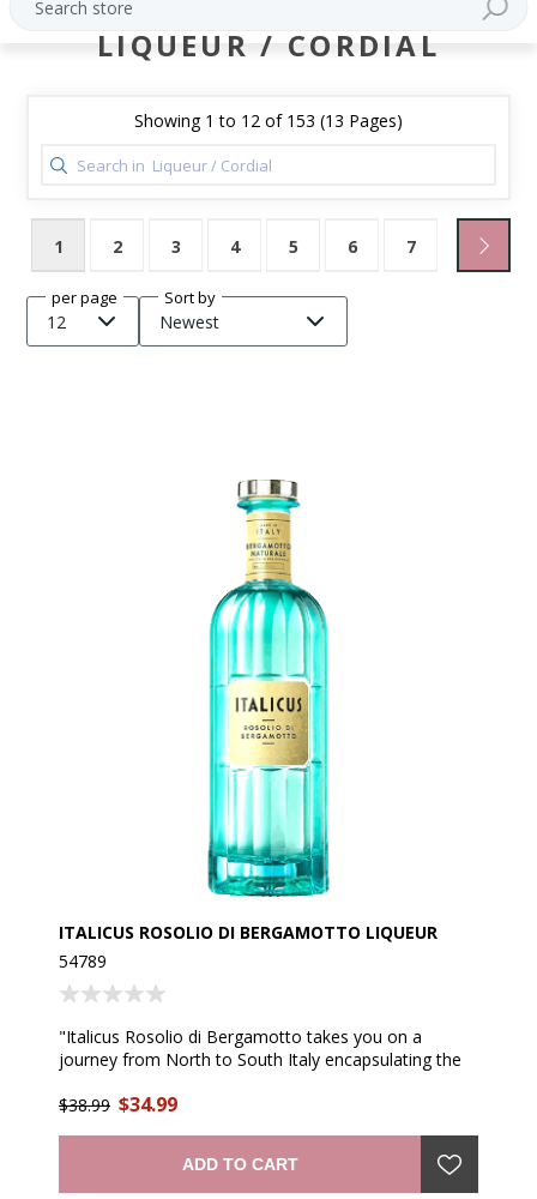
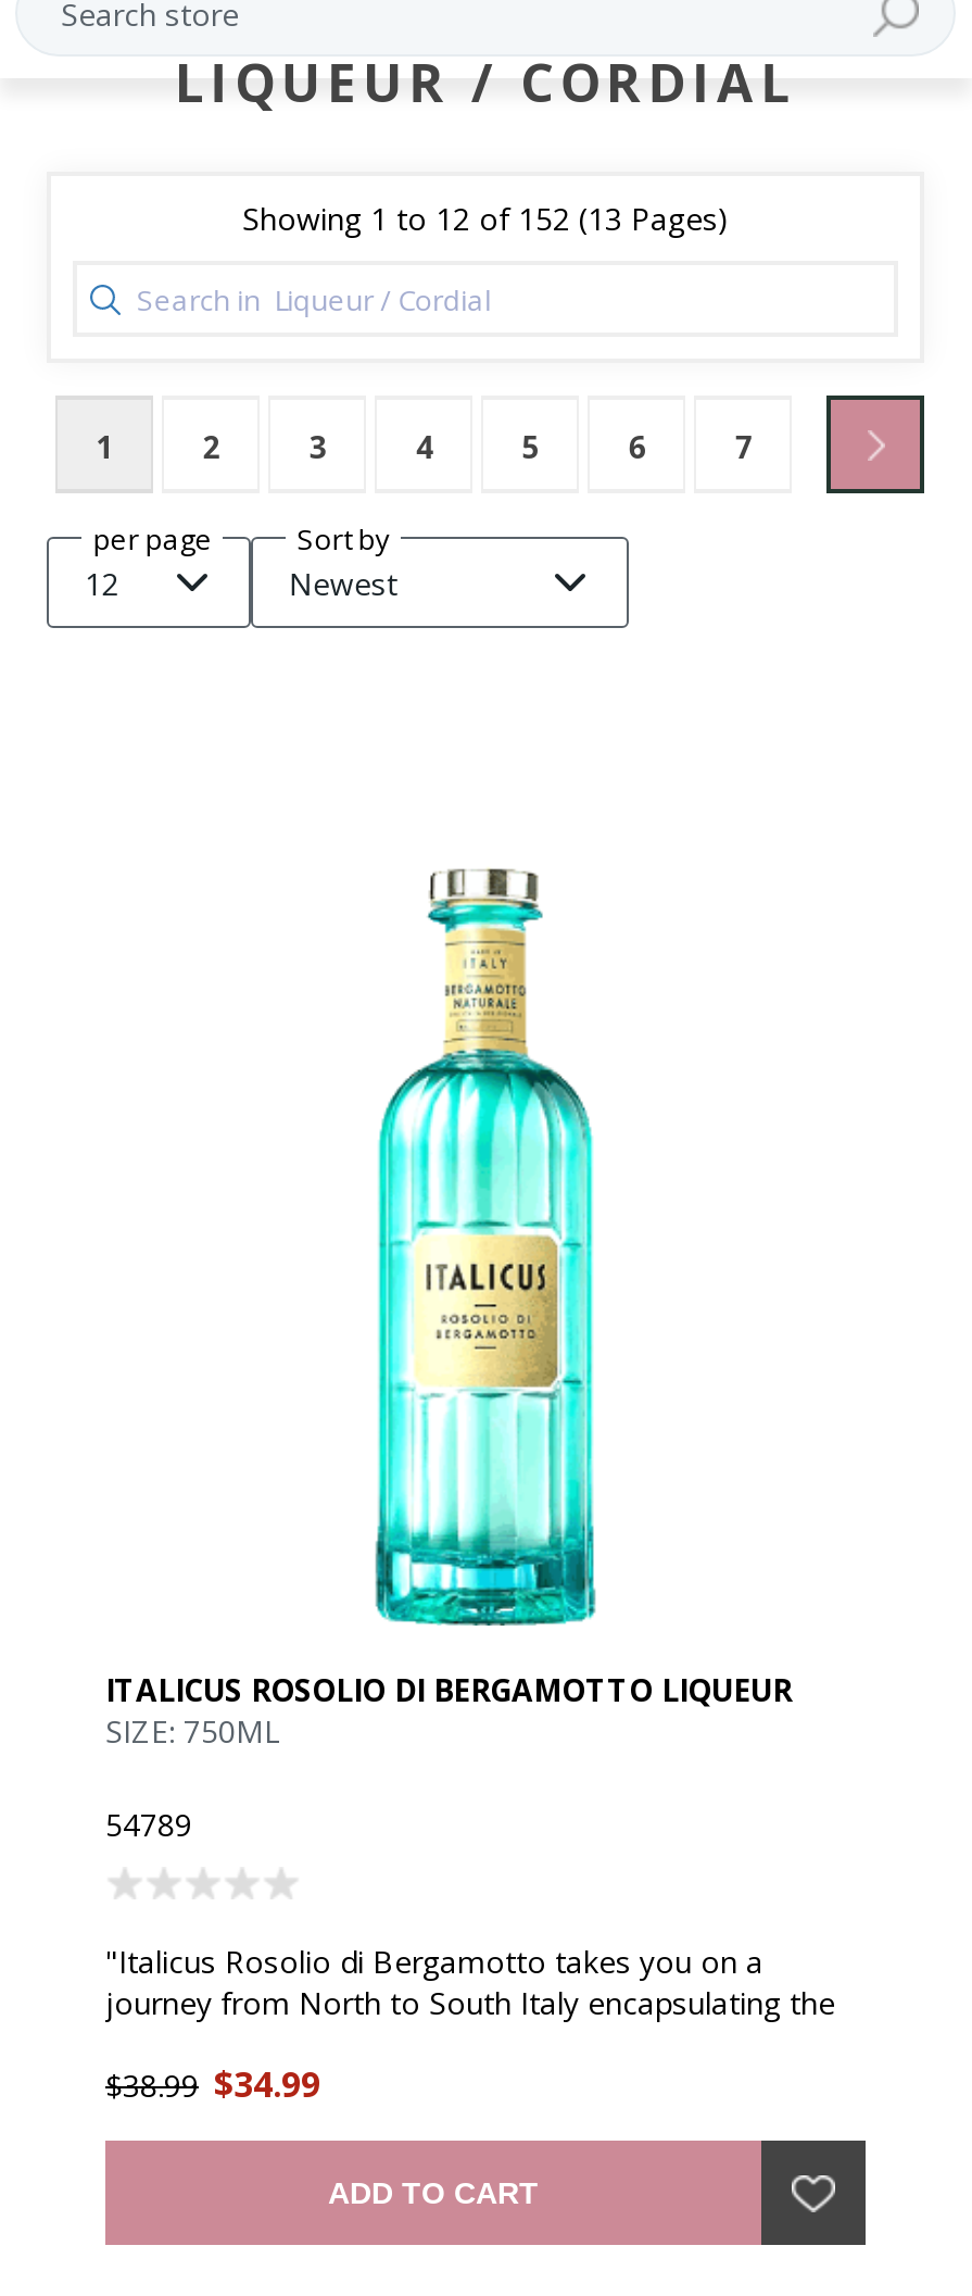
[134,109,403,132] Showing 1 to 12 of 153 (13 Pages) -> [242,198,729,239] Showing 1 to 12 of 152 (13 Pages)
none -> [105,1710,281,1752] SIZE: 750ML

